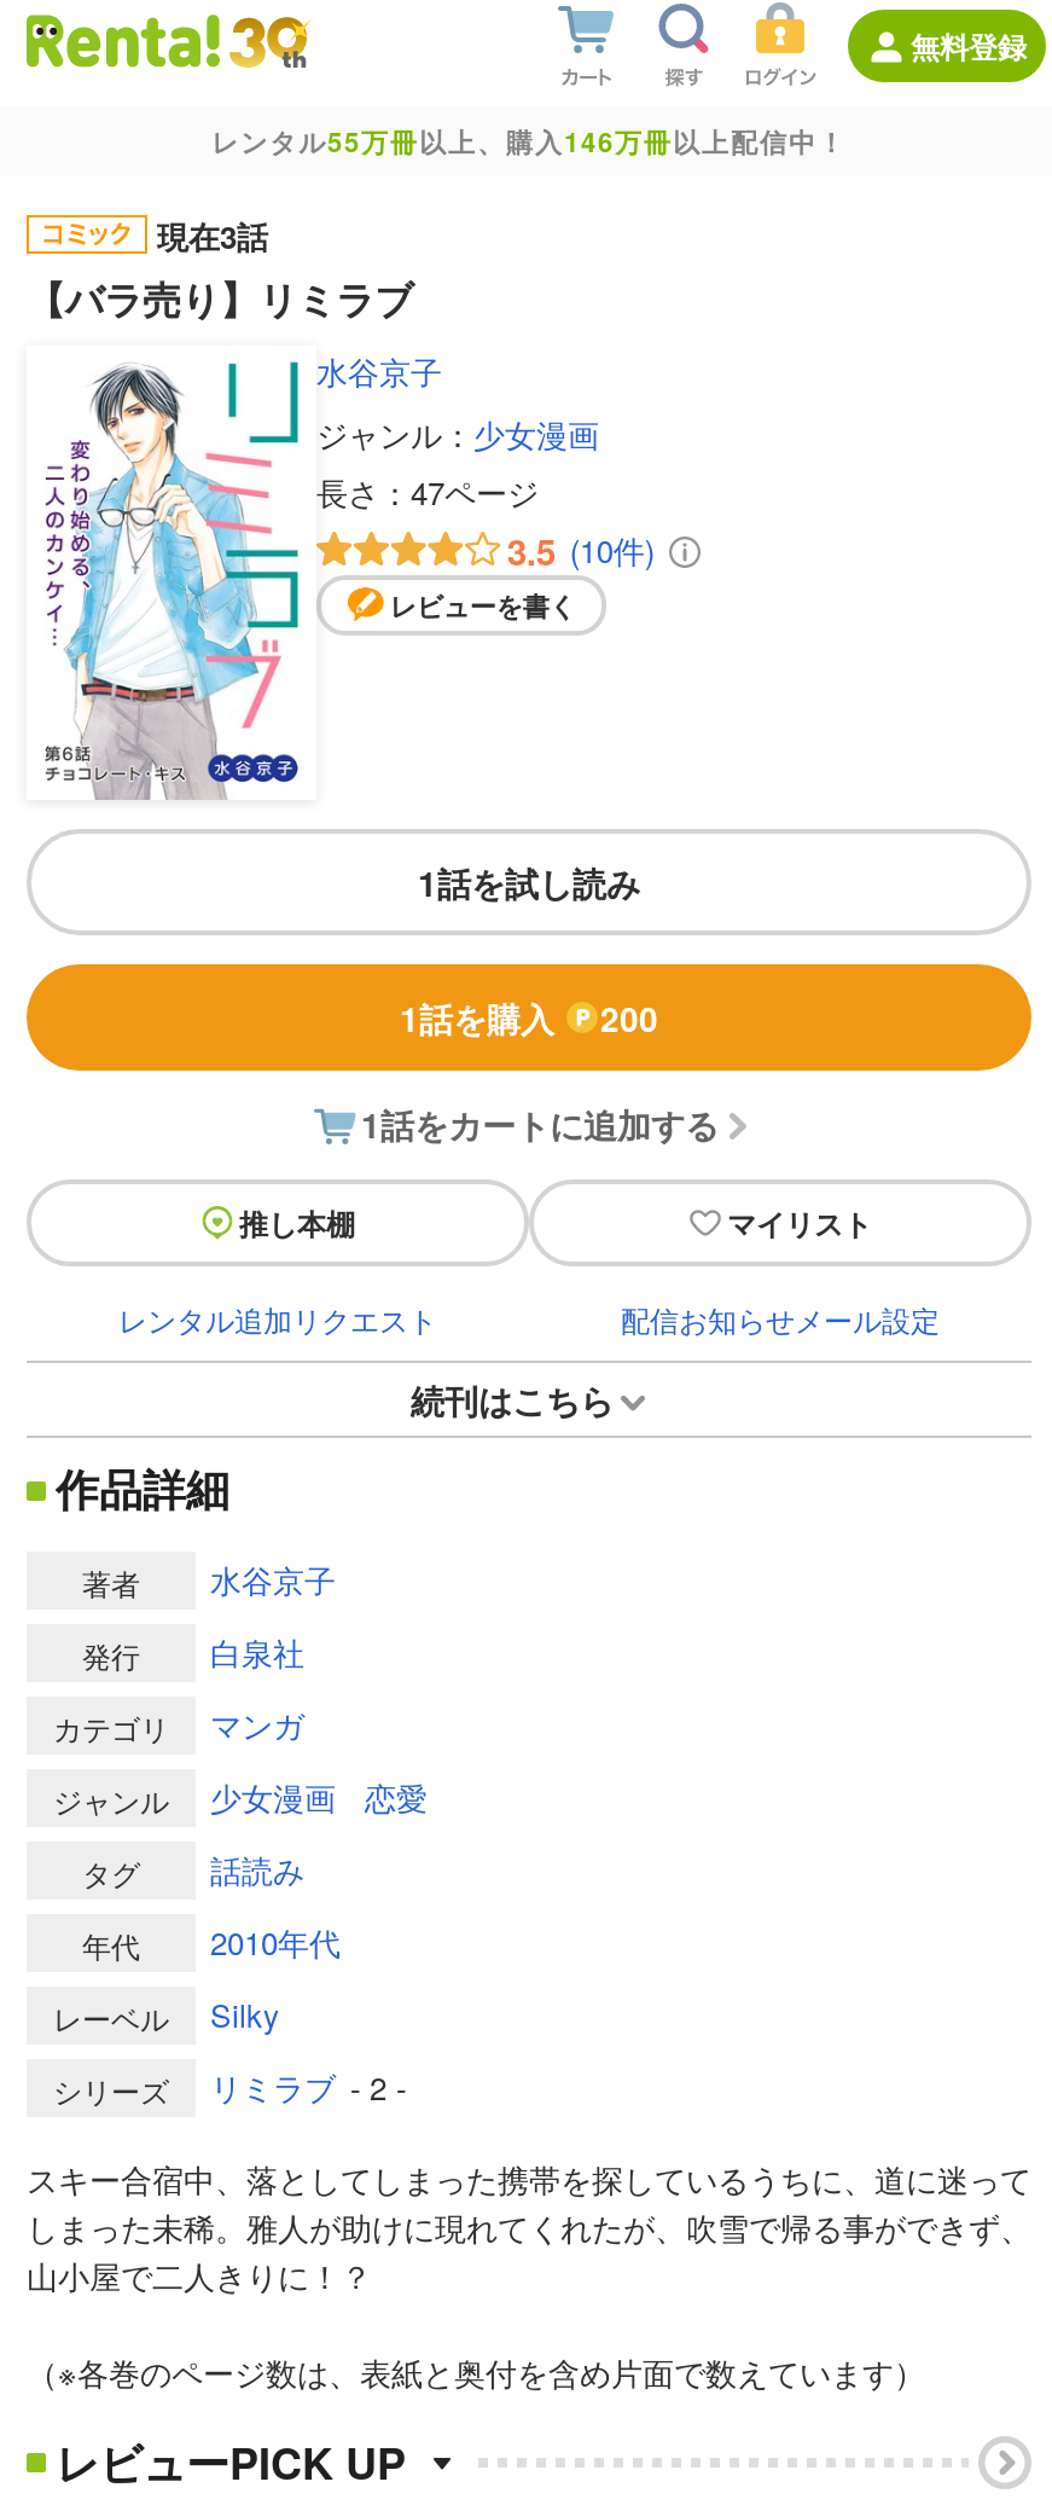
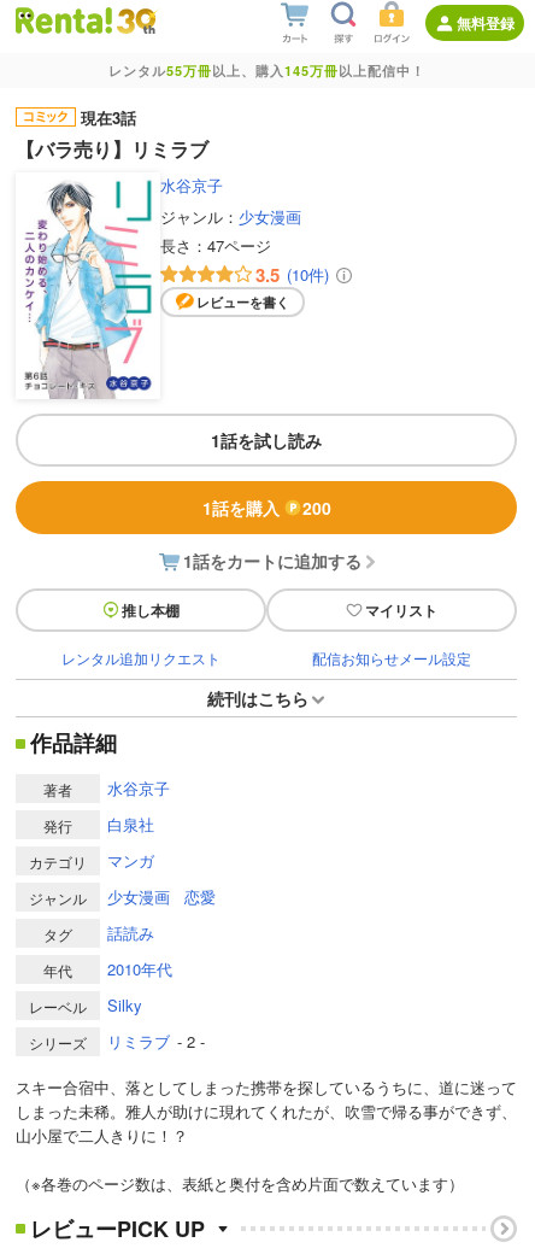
[211,123,847,160] レンタル55万冊以上、購入146万冊以上配信中！ -> [108,61,425,80] レンタル55万冊以上、購入145万冊以上配信中！

